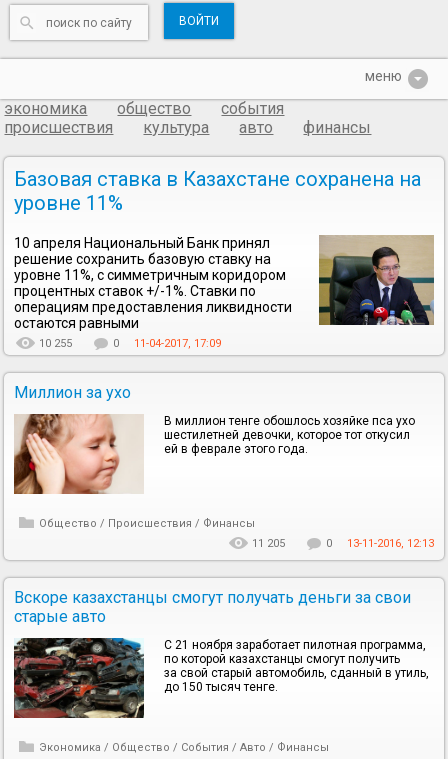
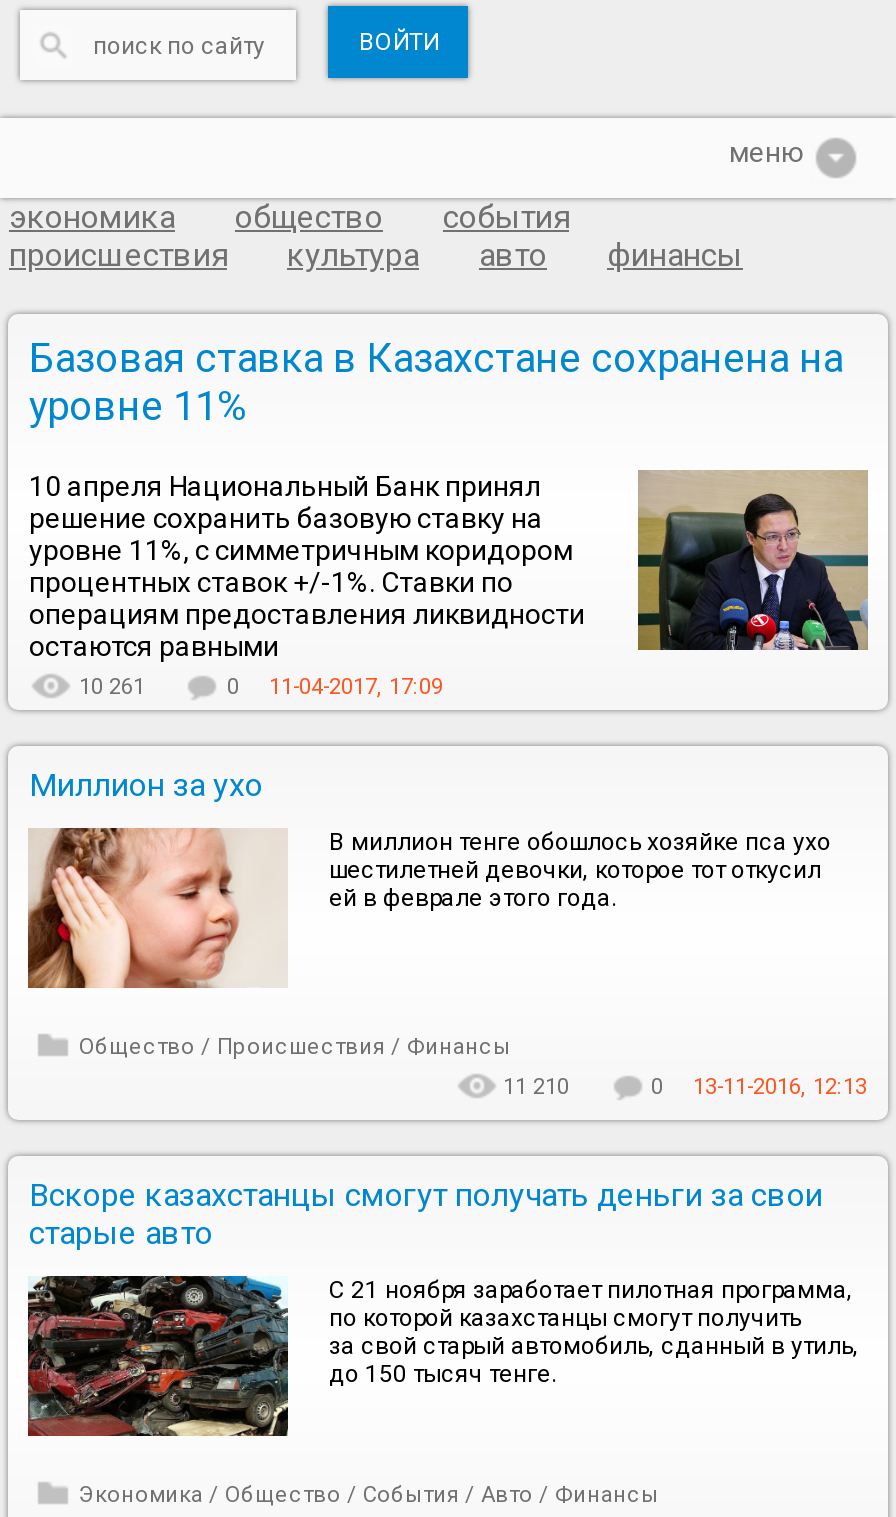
[36,337,75,350] 10 255 -> [73,674,151,700] 10 261
[248,537,287,550] 11 205 -> [497,1074,575,1100] 11 210

